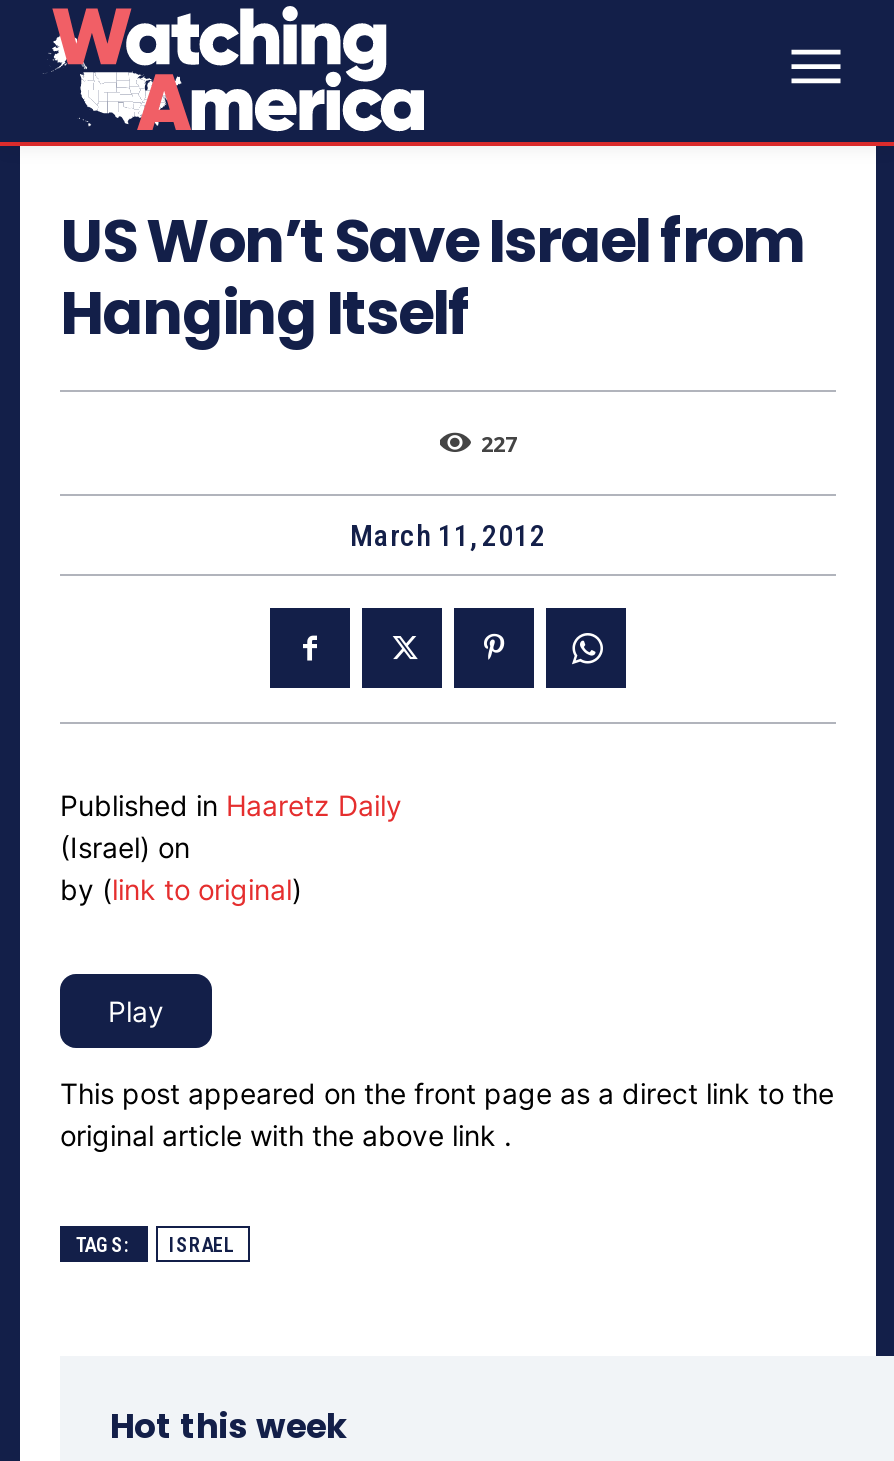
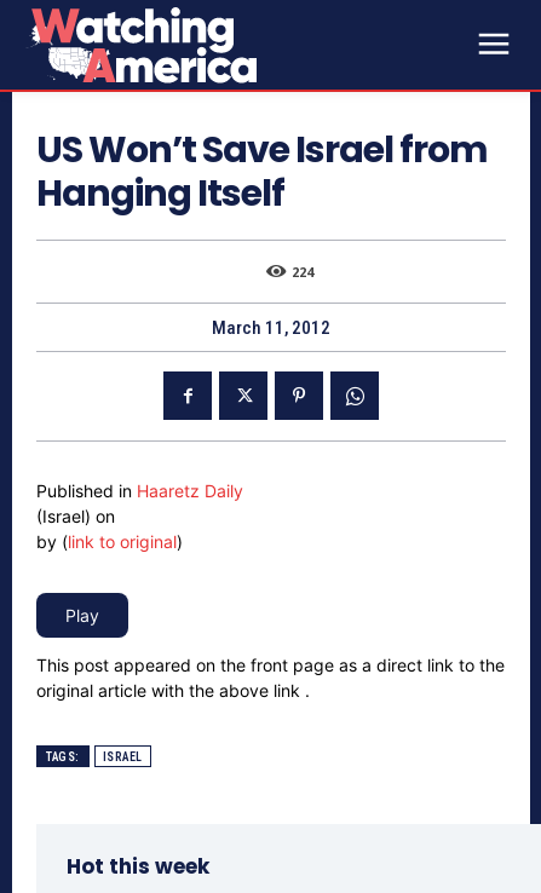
[481,428,517,458] 227 -> [291,262,313,281] 224

